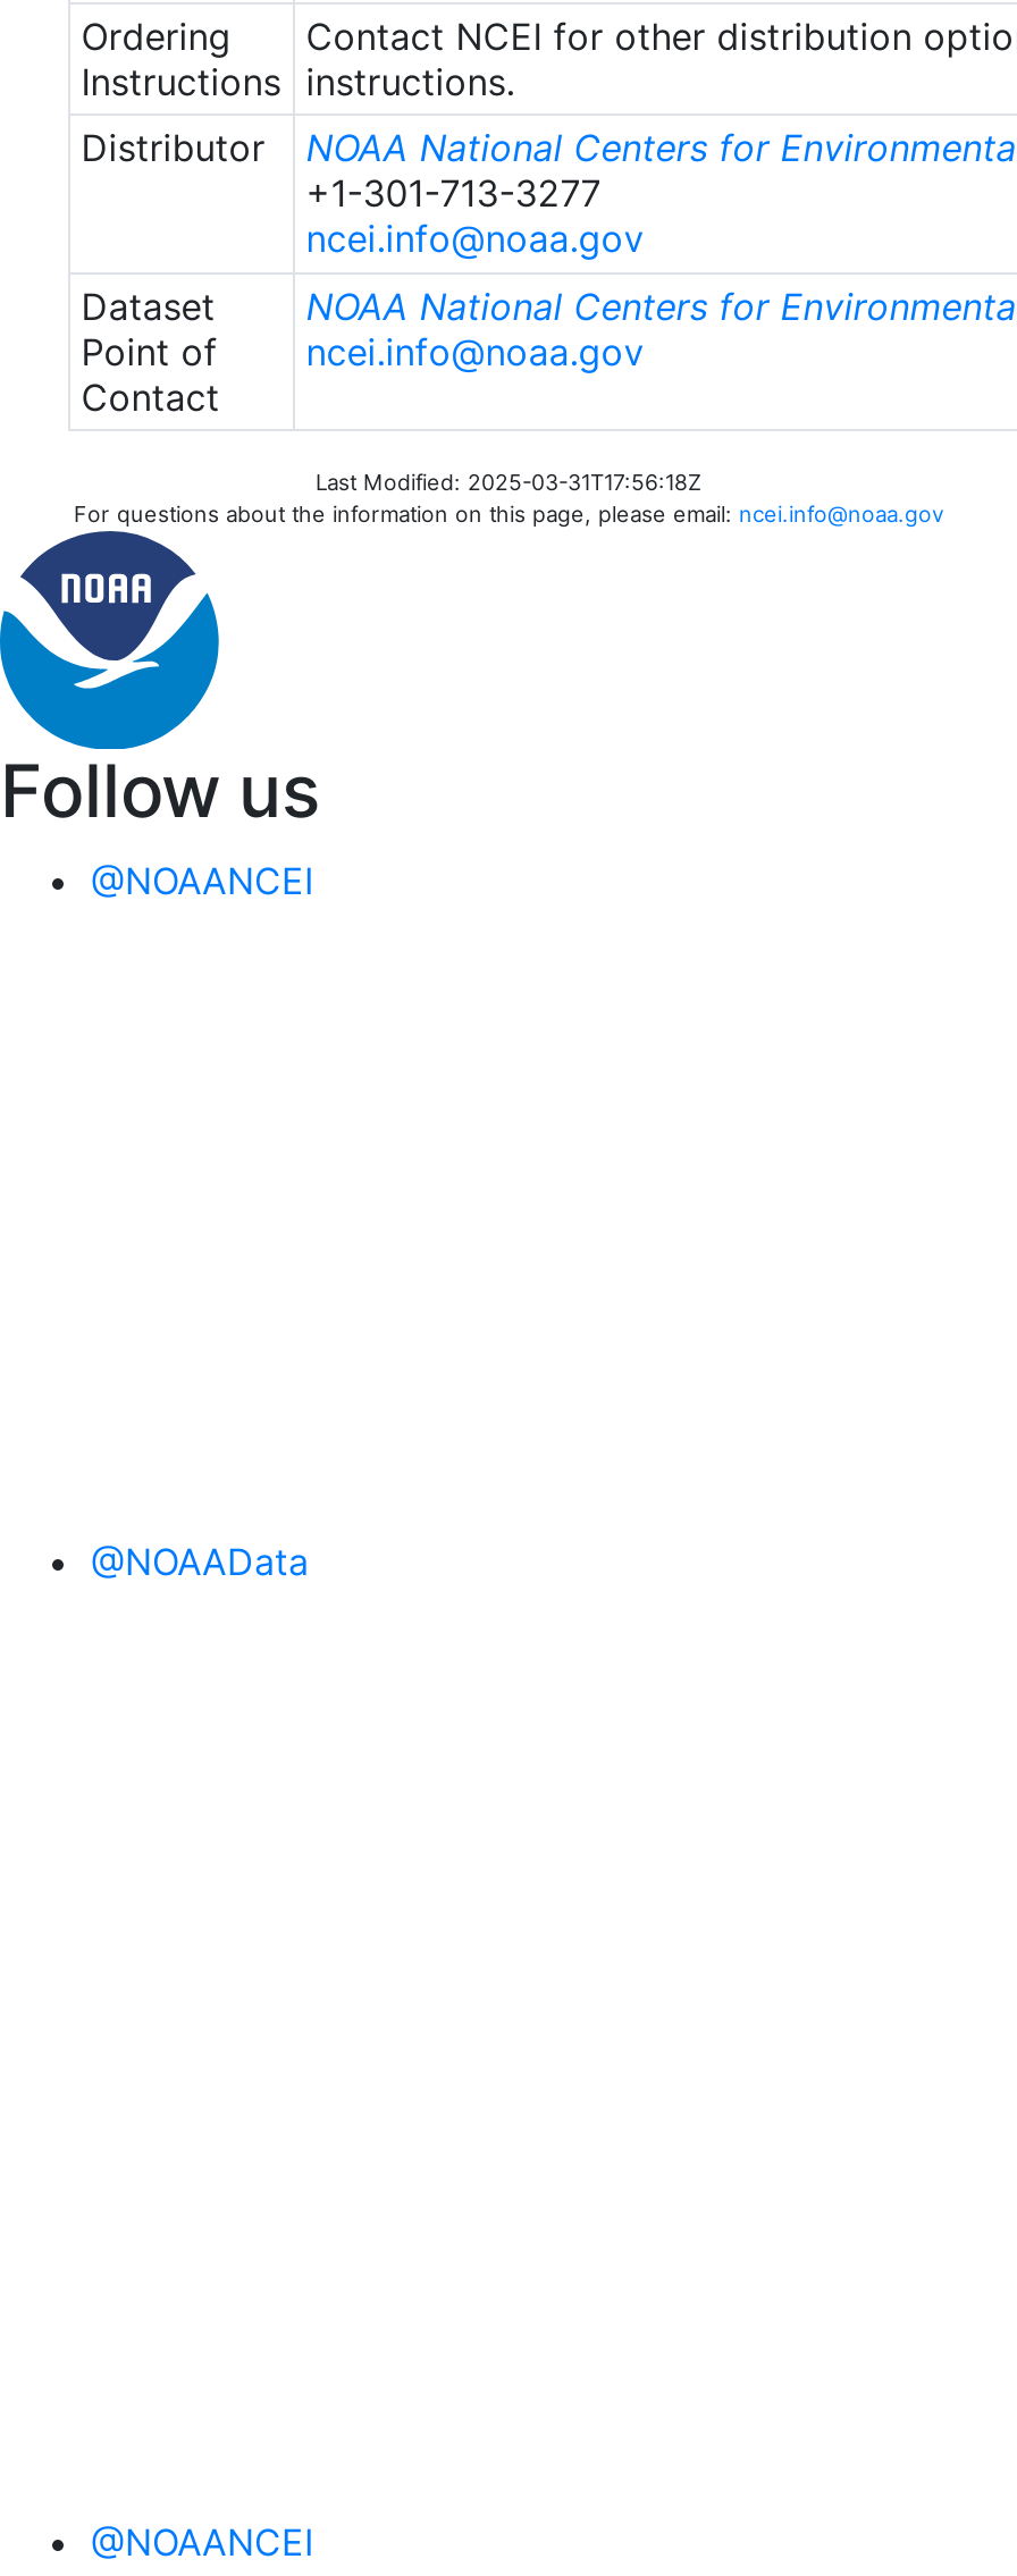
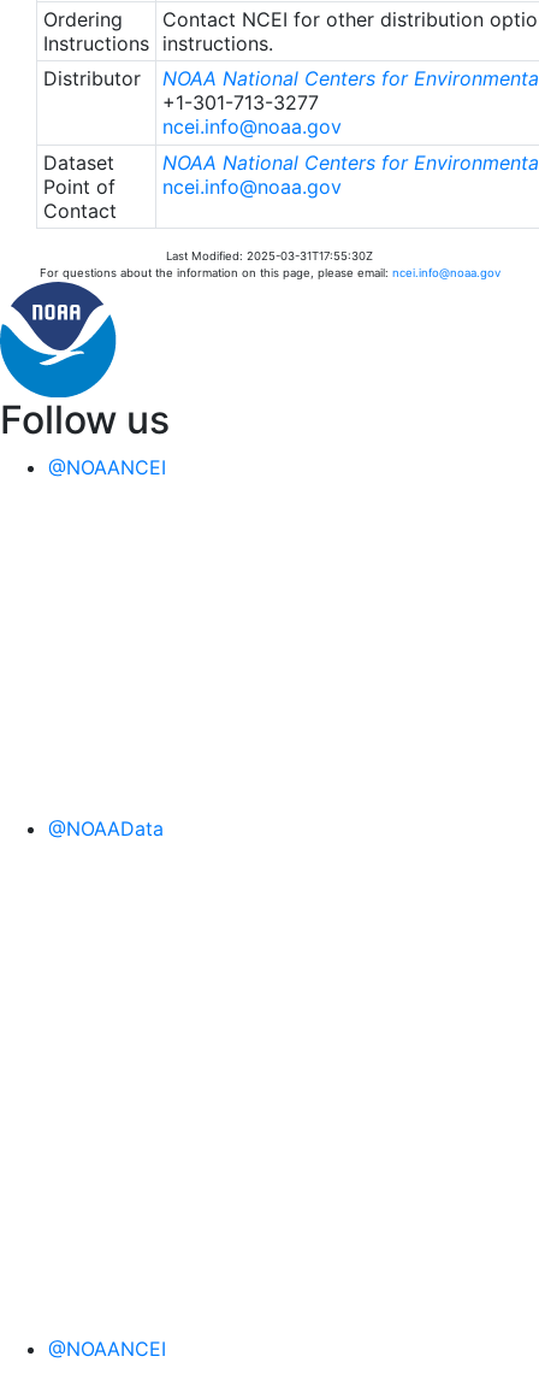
[316,469,701,494] Last Modified: 2025-03-31T17:56:18Z -> [166,249,373,262] Last Modified: 2025-03-31T17:55:30Z

